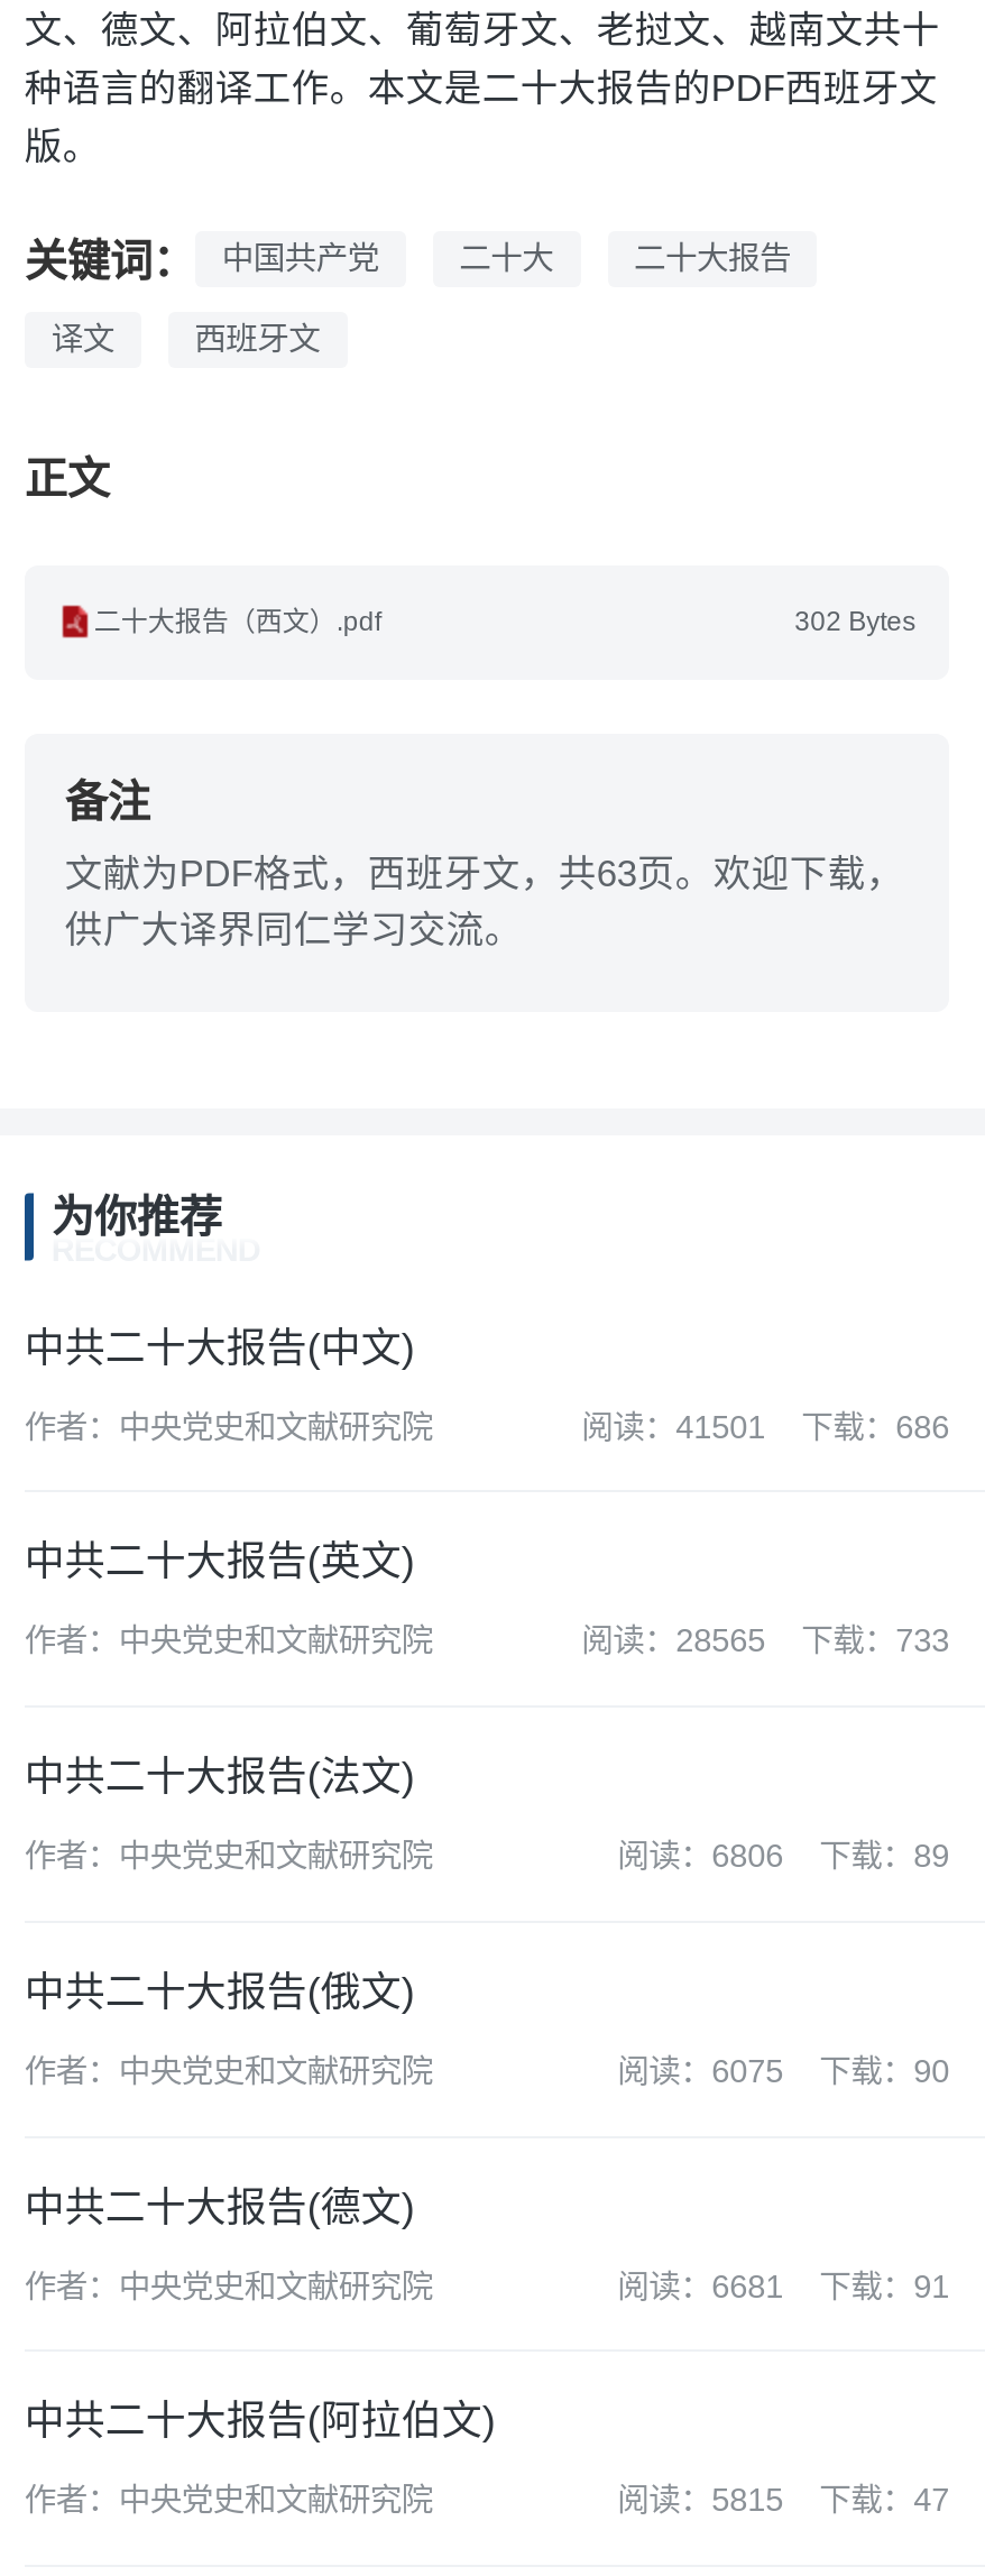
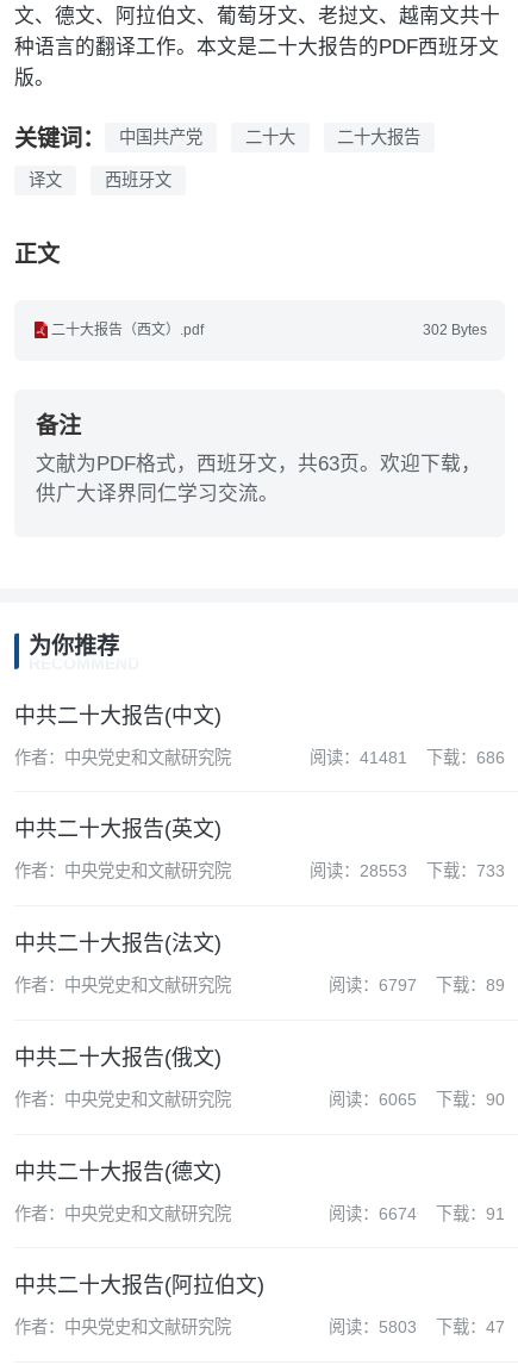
[582,1408,949,1444] 阅读：41501 下载：686 -> [310,747,505,766] 阅读：41481 下载：686
[582,1623,949,1659] 阅读：28565 下载：733 -> [310,862,505,881] 阅读：28553 下载：733
[617,1838,949,1874] 阅读：6806 下载：89 -> [329,976,505,995] 阅读：6797 下载：89
[617,2053,949,2089] 阅读：6075 下载：90 -> [329,1090,505,1109] 阅读：6065 下载：90
[617,2267,949,2303] 阅读：6681 下载：91 -> [329,1204,505,1223] 阅读：6674 下载：91
[617,2482,949,2518] 阅读：5815 下载：47 -> [329,1318,505,1337] 阅读：5803 下载：47

